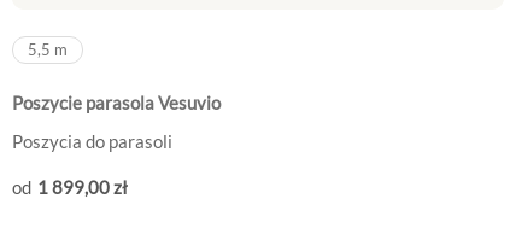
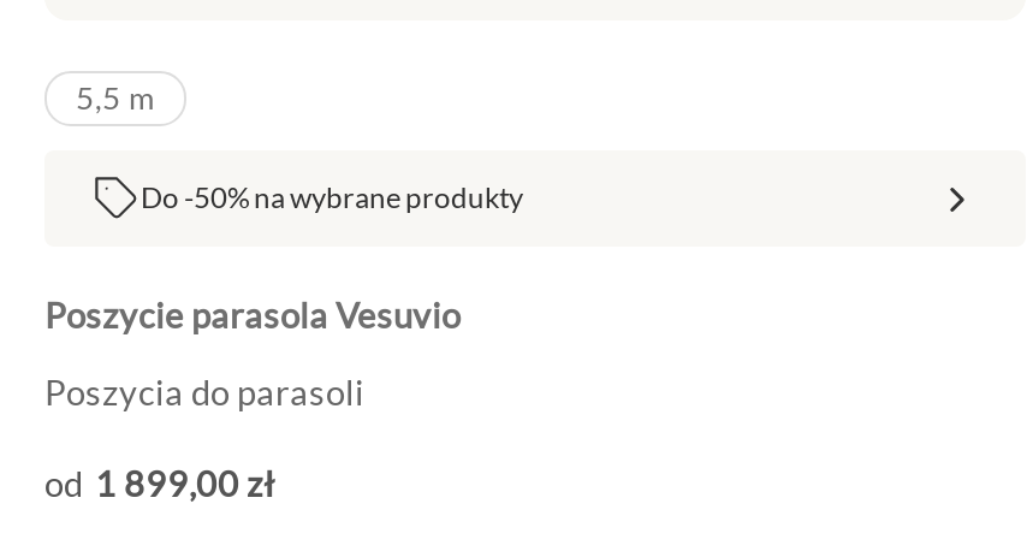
none -> [141,180,523,216] Do -50% na wybrane produkty

